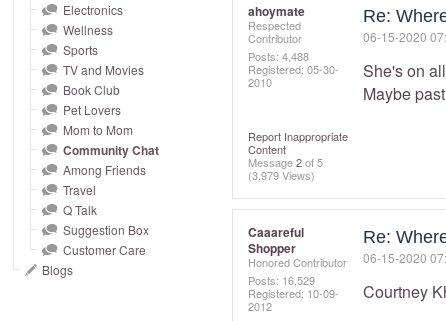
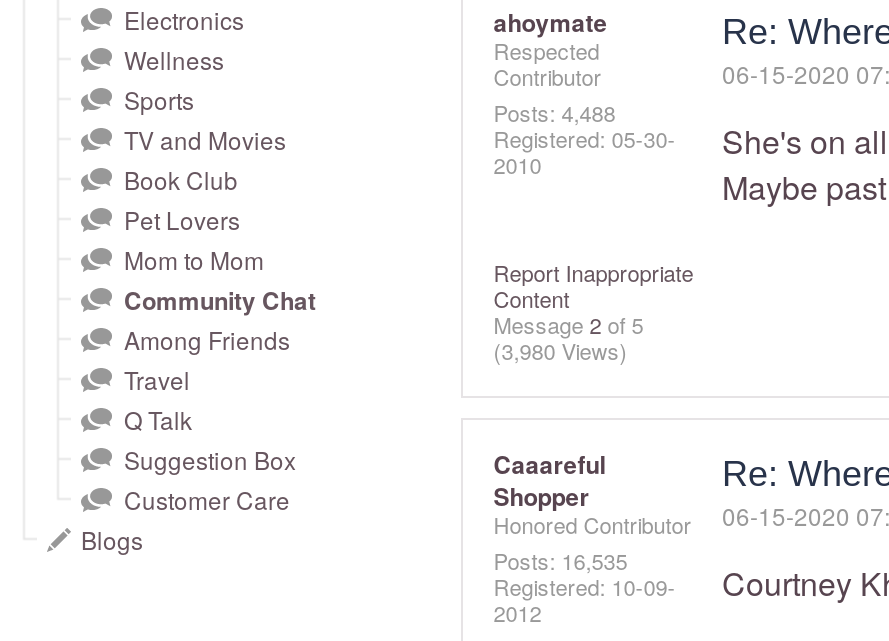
[248,167,315,183] (3,979 Views) -> [493,334,627,366] (3,980 Views)
[248,272,315,288] Posts: 16,529 -> [493,544,627,576] Posts: 16,535

